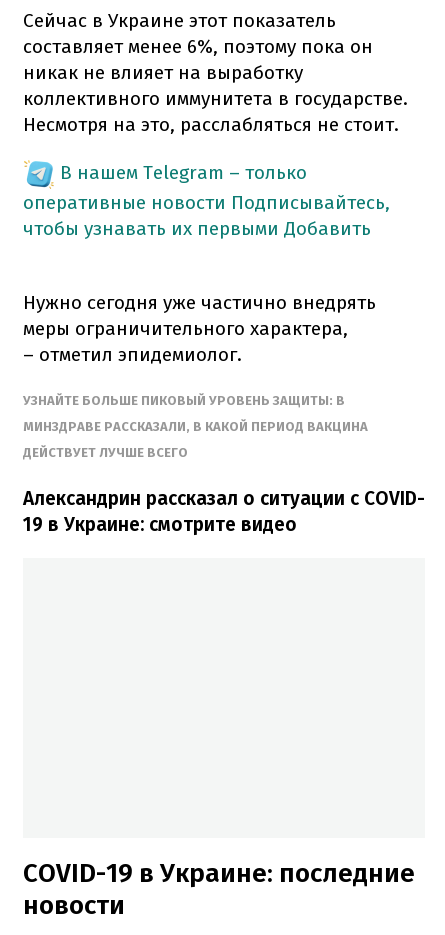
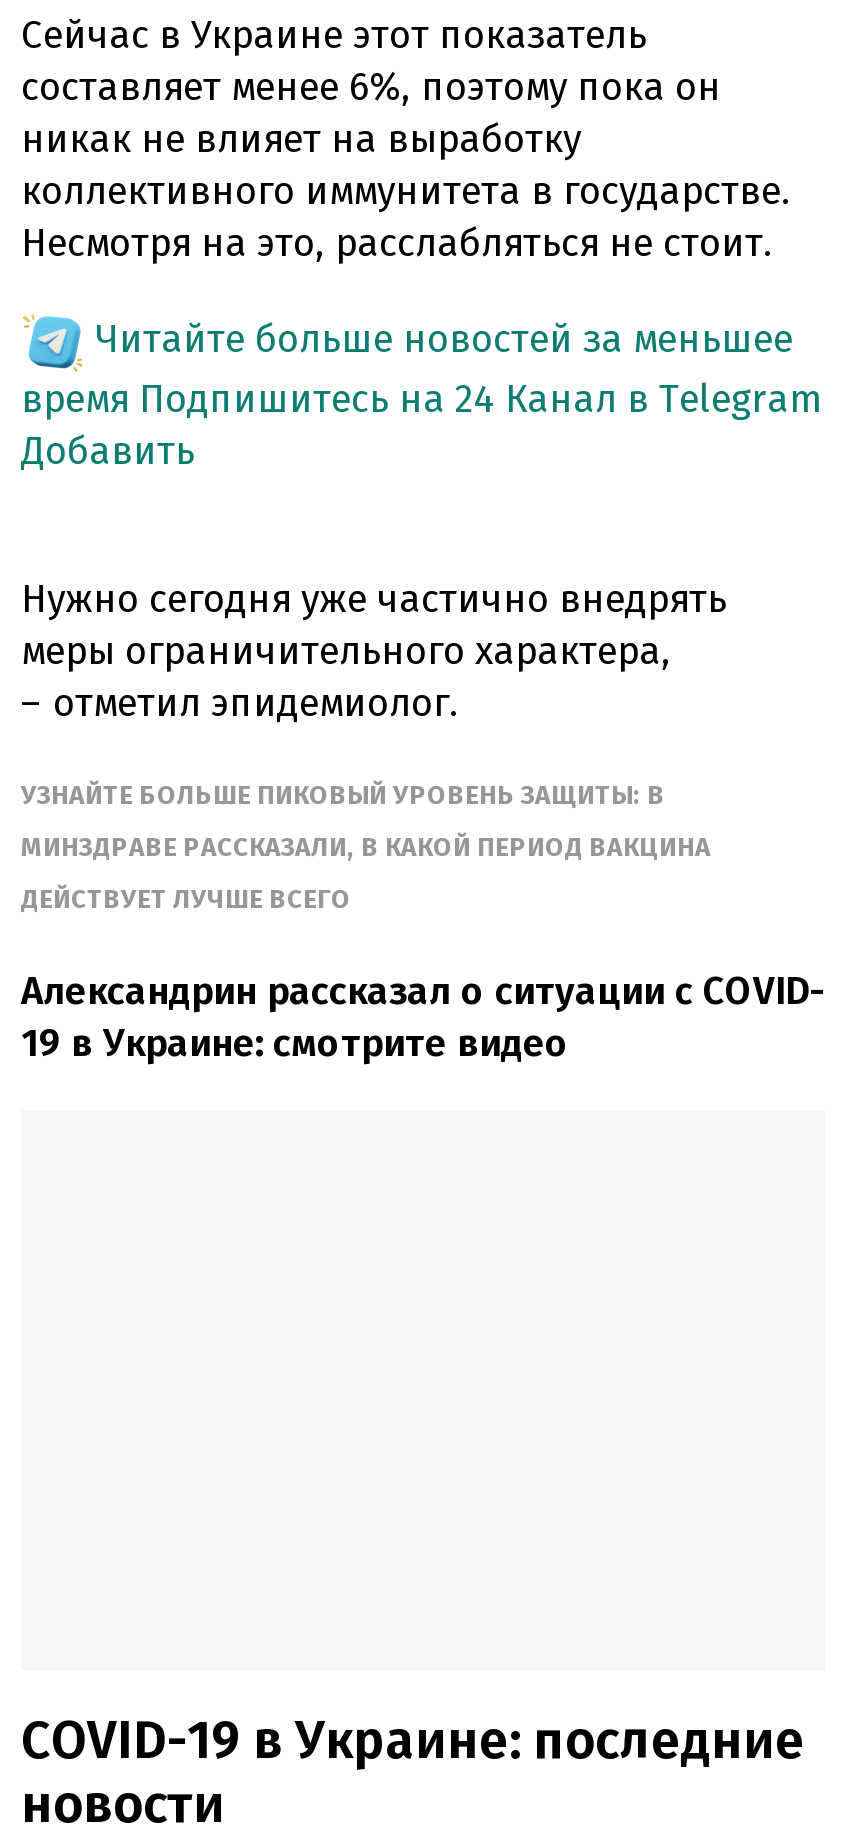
[23,161,390,240] В нашем Telegram – только | оперативные новости Подписывайтесь, | чтобы узнавать их первыми Добавить -> [21,315,821,473] Читайте больше новостей за меньшее | время Подпишитесь на 24 Канал в Telegram | Добавить

